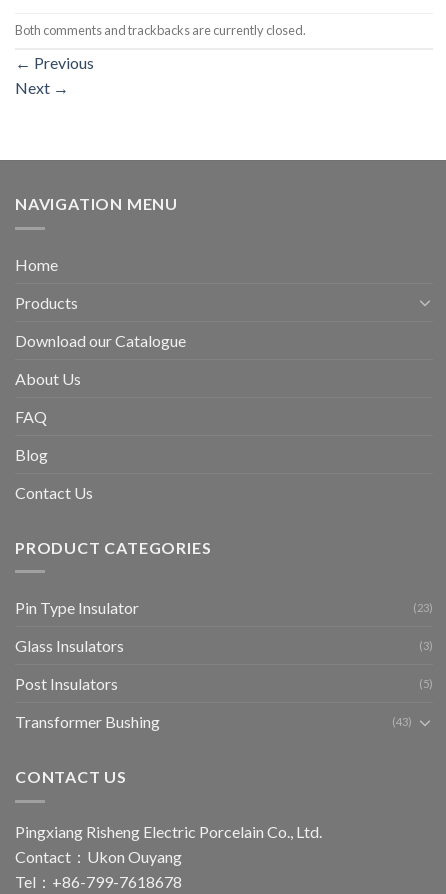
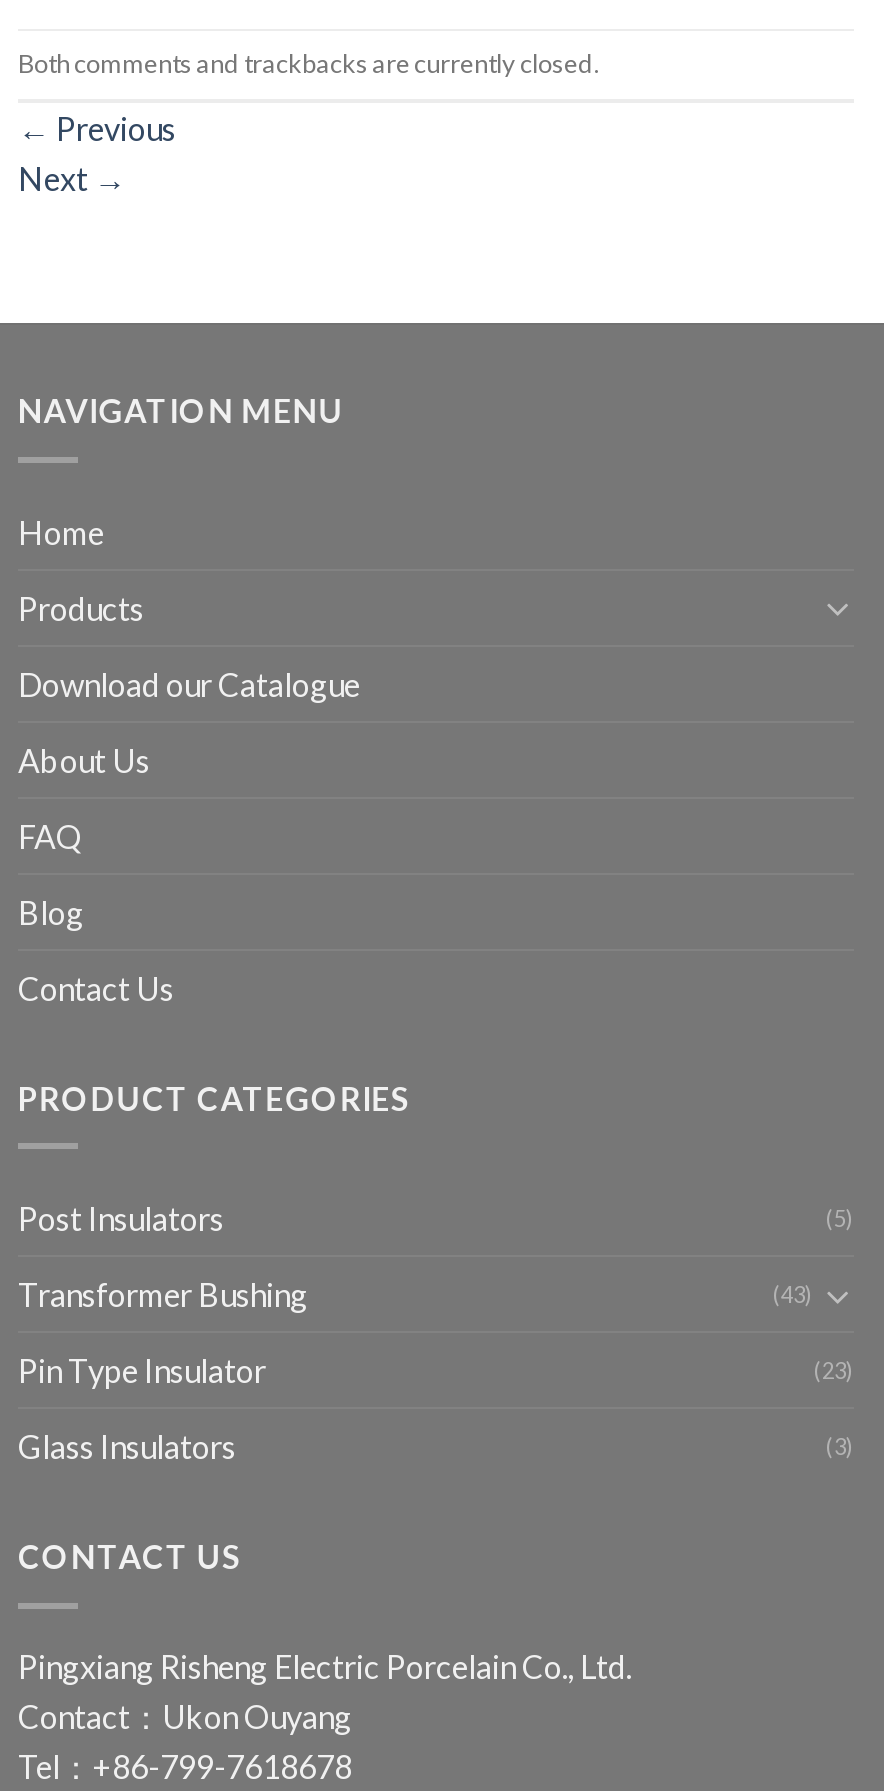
moved [15,598,433,655] -> [18,1351,854,1465]: Pin Type Insulator | (23) | Glass Insulators | (3)
moved [15,674,433,731] -> [18,1199,854,1313]: Post Insulators | (5) | Transformer Bushing | (43)

